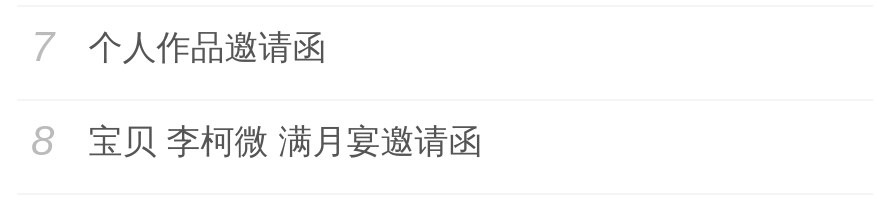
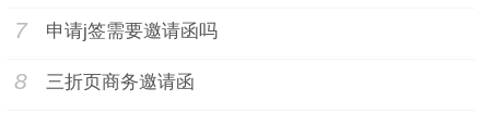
[89,29,327,67] 个人作品邀请函 -> [46,21,217,41] 申请j签需要邀请函吗
[89,124,483,162] 宝贝 李柯微 满月宴邀请函 -> [46,72,194,93] 三折页商务邀请函

